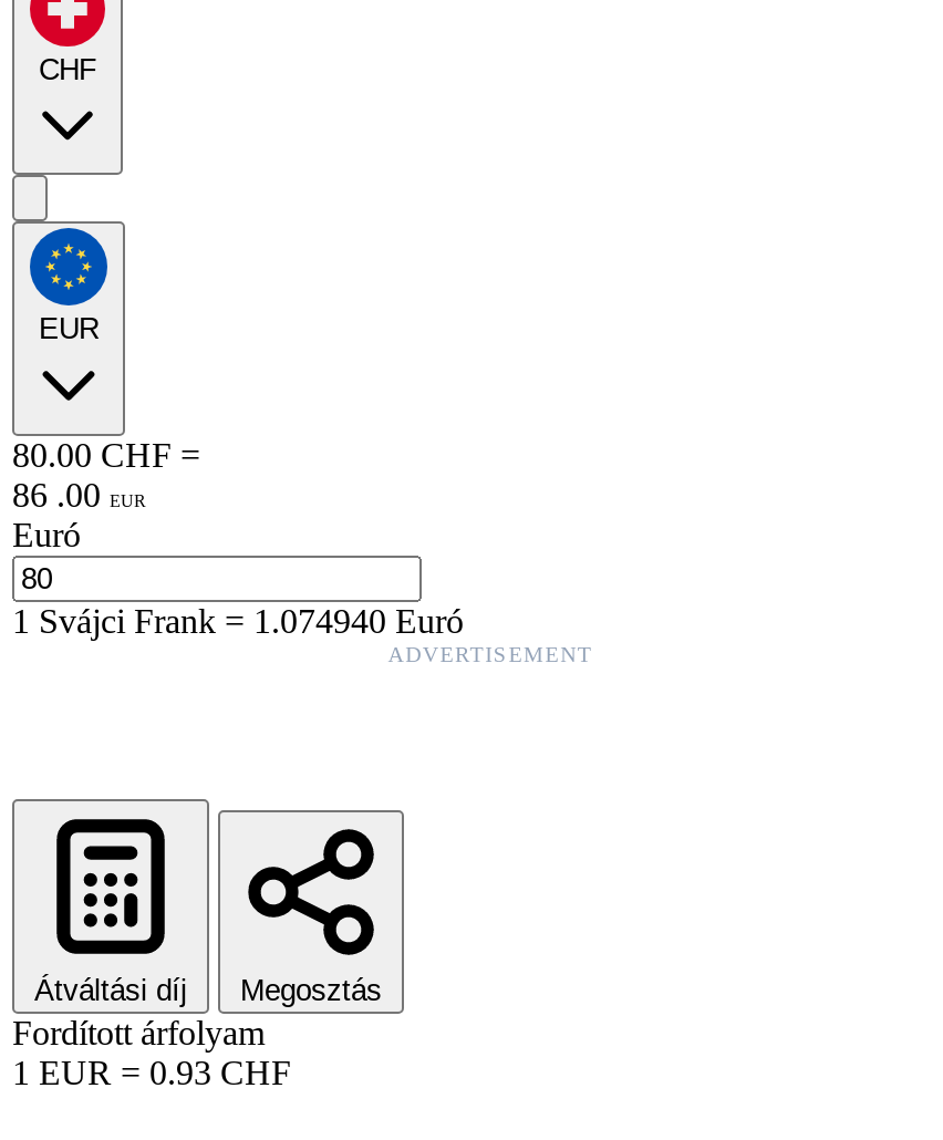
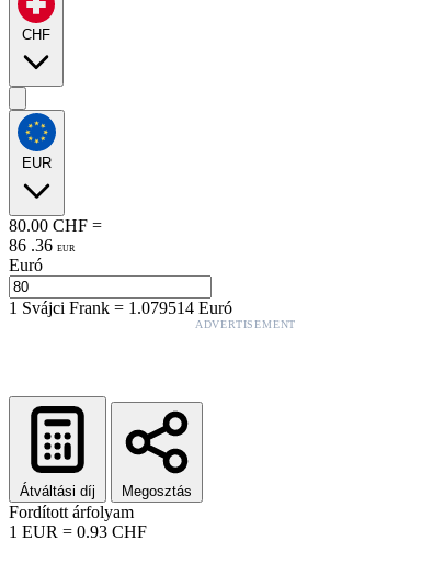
[12,475,145,513] 86 . 00 EUR -> [9,236,75,254] 86 . 36 EUR
[12,602,464,639] 1Svájci Frank=1.074940 Euró -> [9,298,232,317] 1Svájci Frank=1.079514 Euró

